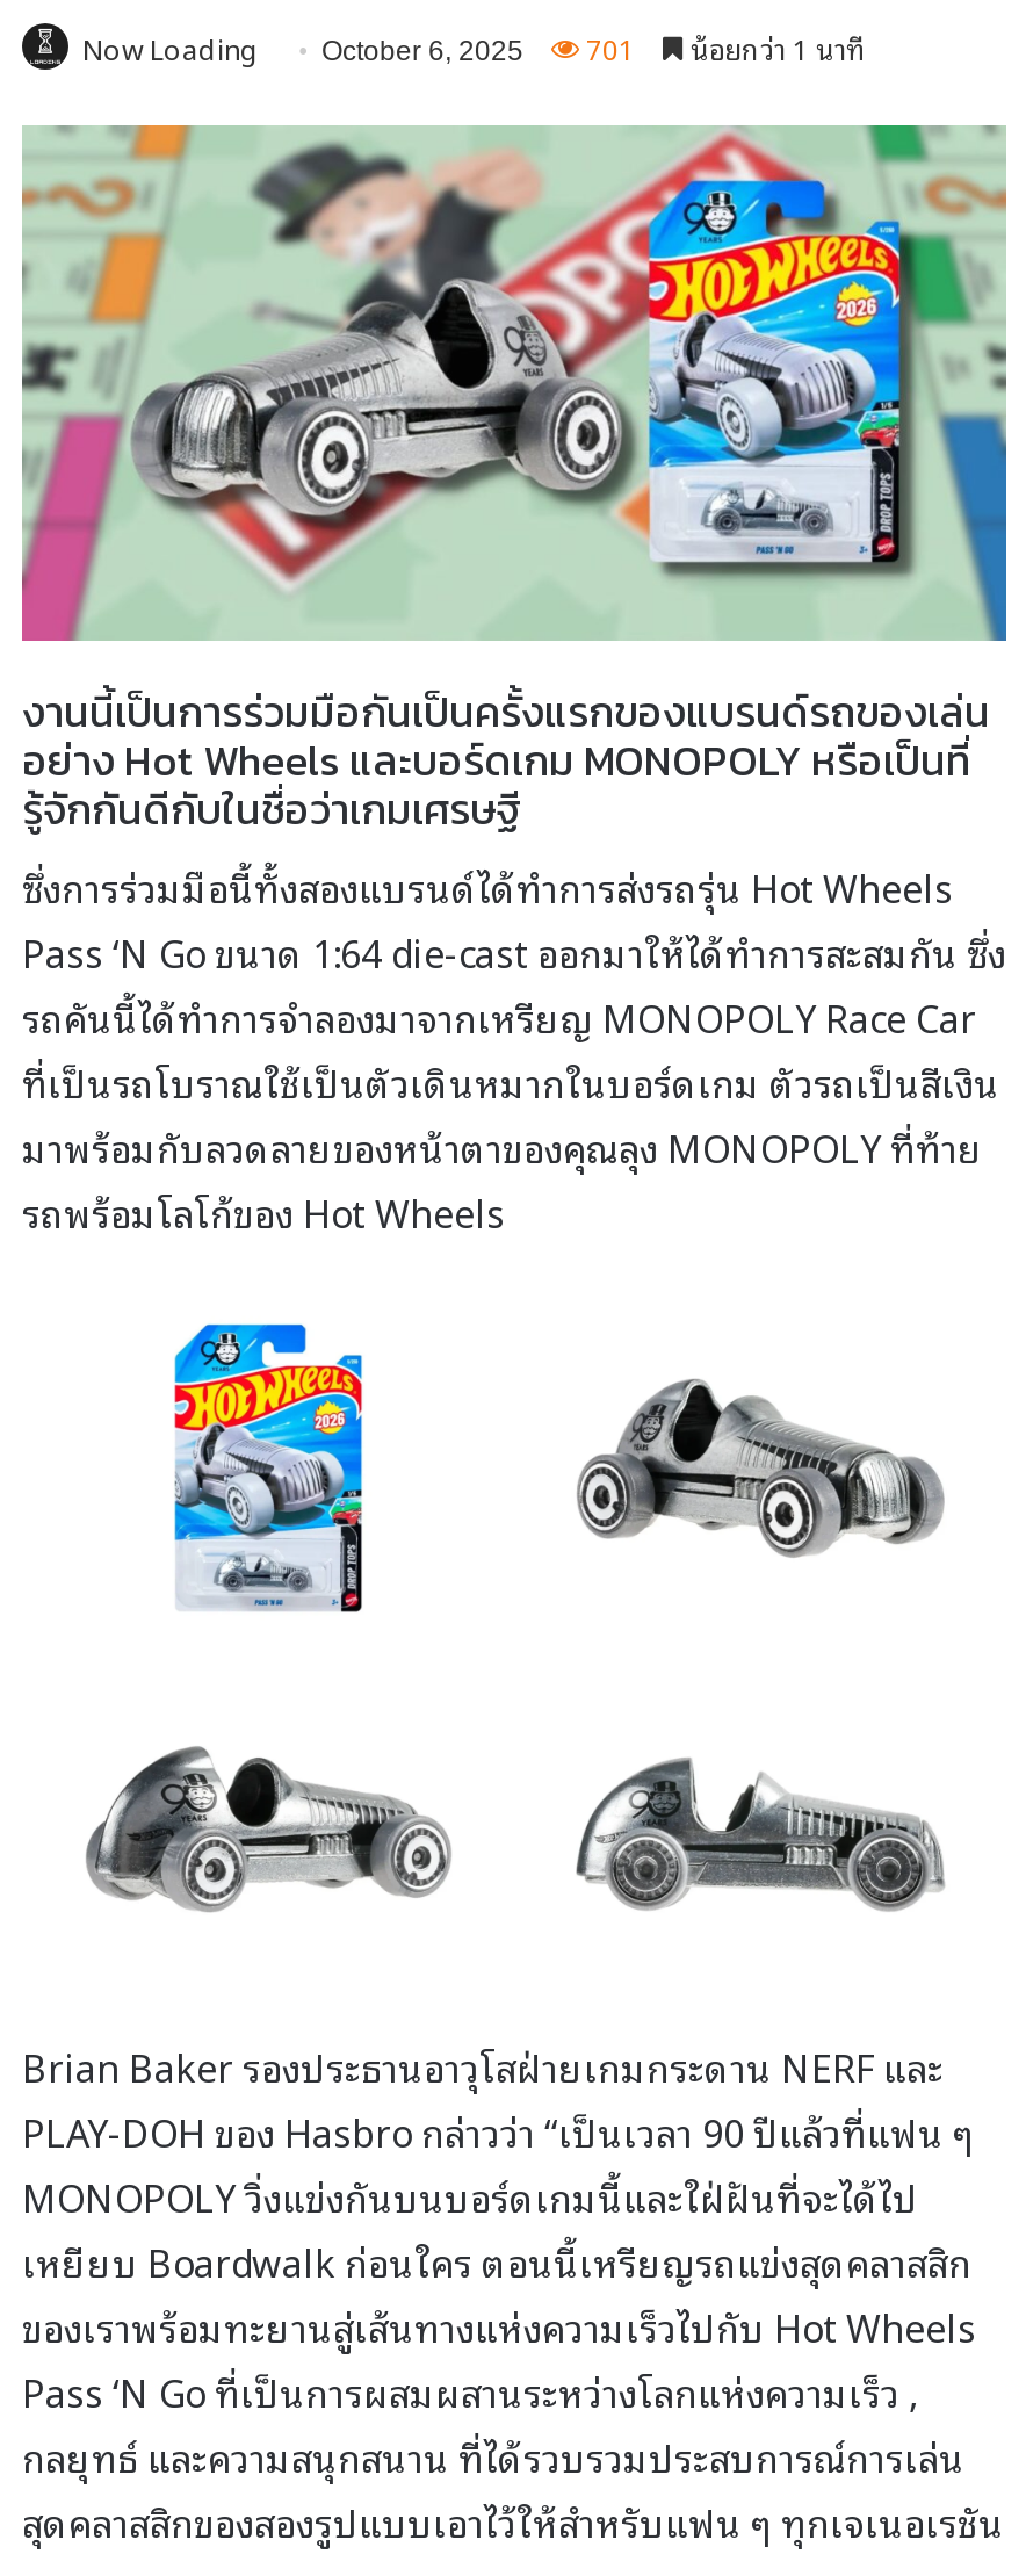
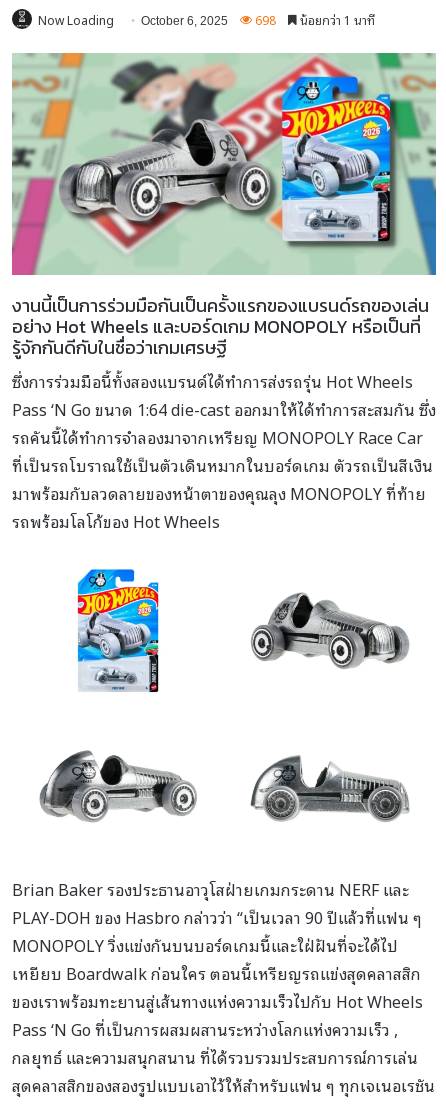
[82,25,865,69] Now Loading October 6, 2025 701 น้อยกว่า 1 นาที -> [38,10,375,29] Now Loading October 6, 2025 698 น้อยกว่า 1 นาที

